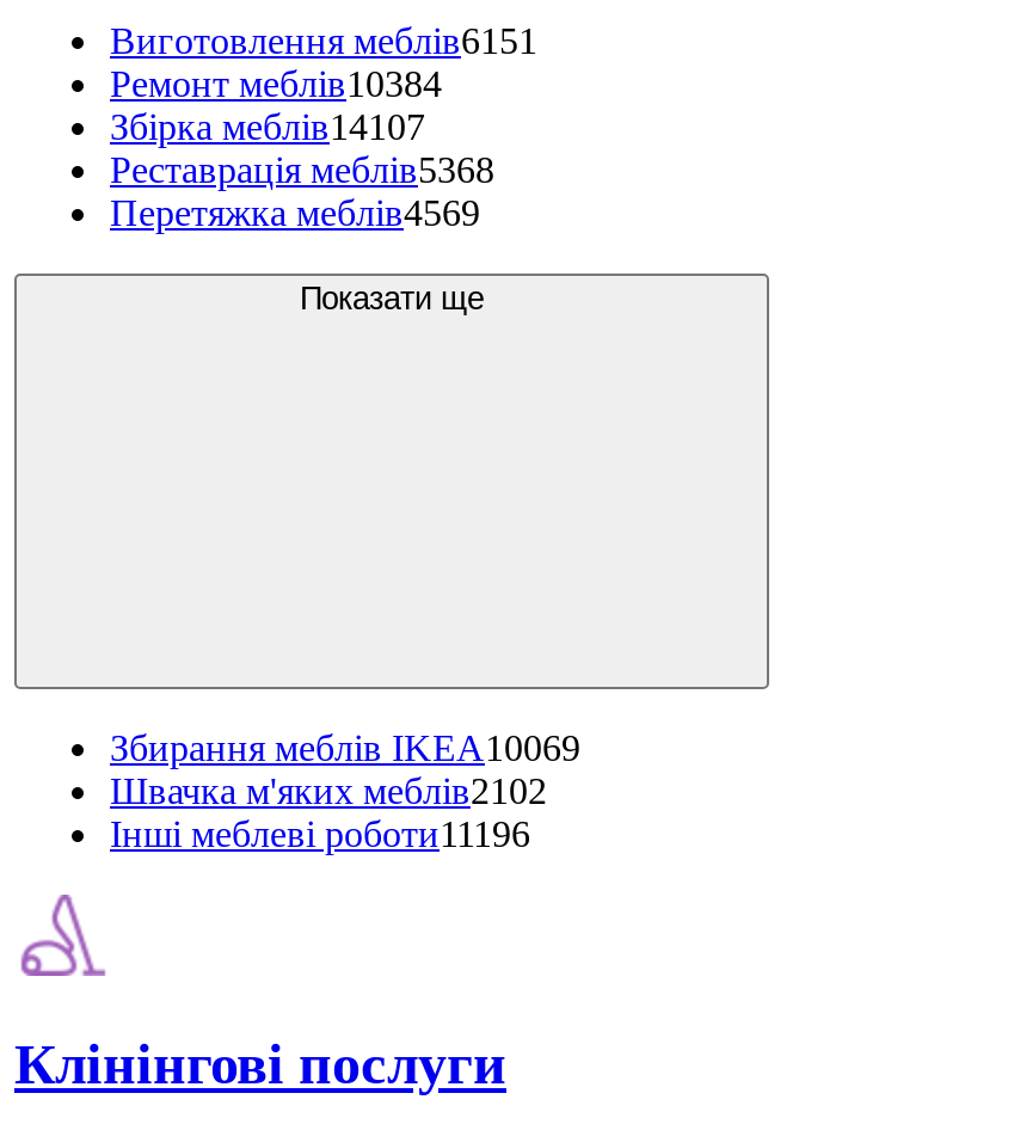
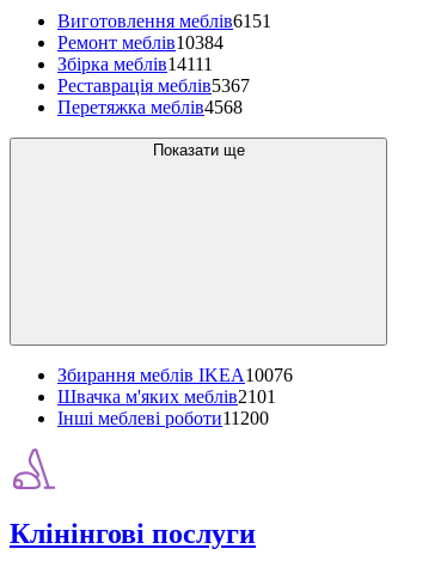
[110,106,425,147] Збірка меблів14107 -> [57,54,213,74] Збірка меблів14111
[110,149,494,190] Реставрація меблів5368 -> [57,75,250,96] Реставрація меблів5367
[110,192,480,233] Перетяжка меблів4569 -> [57,97,243,117] Перетяжка меблів4568
[110,727,580,768] Збирання меблів IKEA 10069 -> [57,365,293,385] Збирання меблів IKEA 10076
[110,770,547,811] Швачка м'яких меблів2102 -> [57,386,276,407] Швачка м'яких меблів2101
[110,813,530,854] Інші меблеві роботи11196 -> [57,408,269,428] Інші меблеві роботи11200

